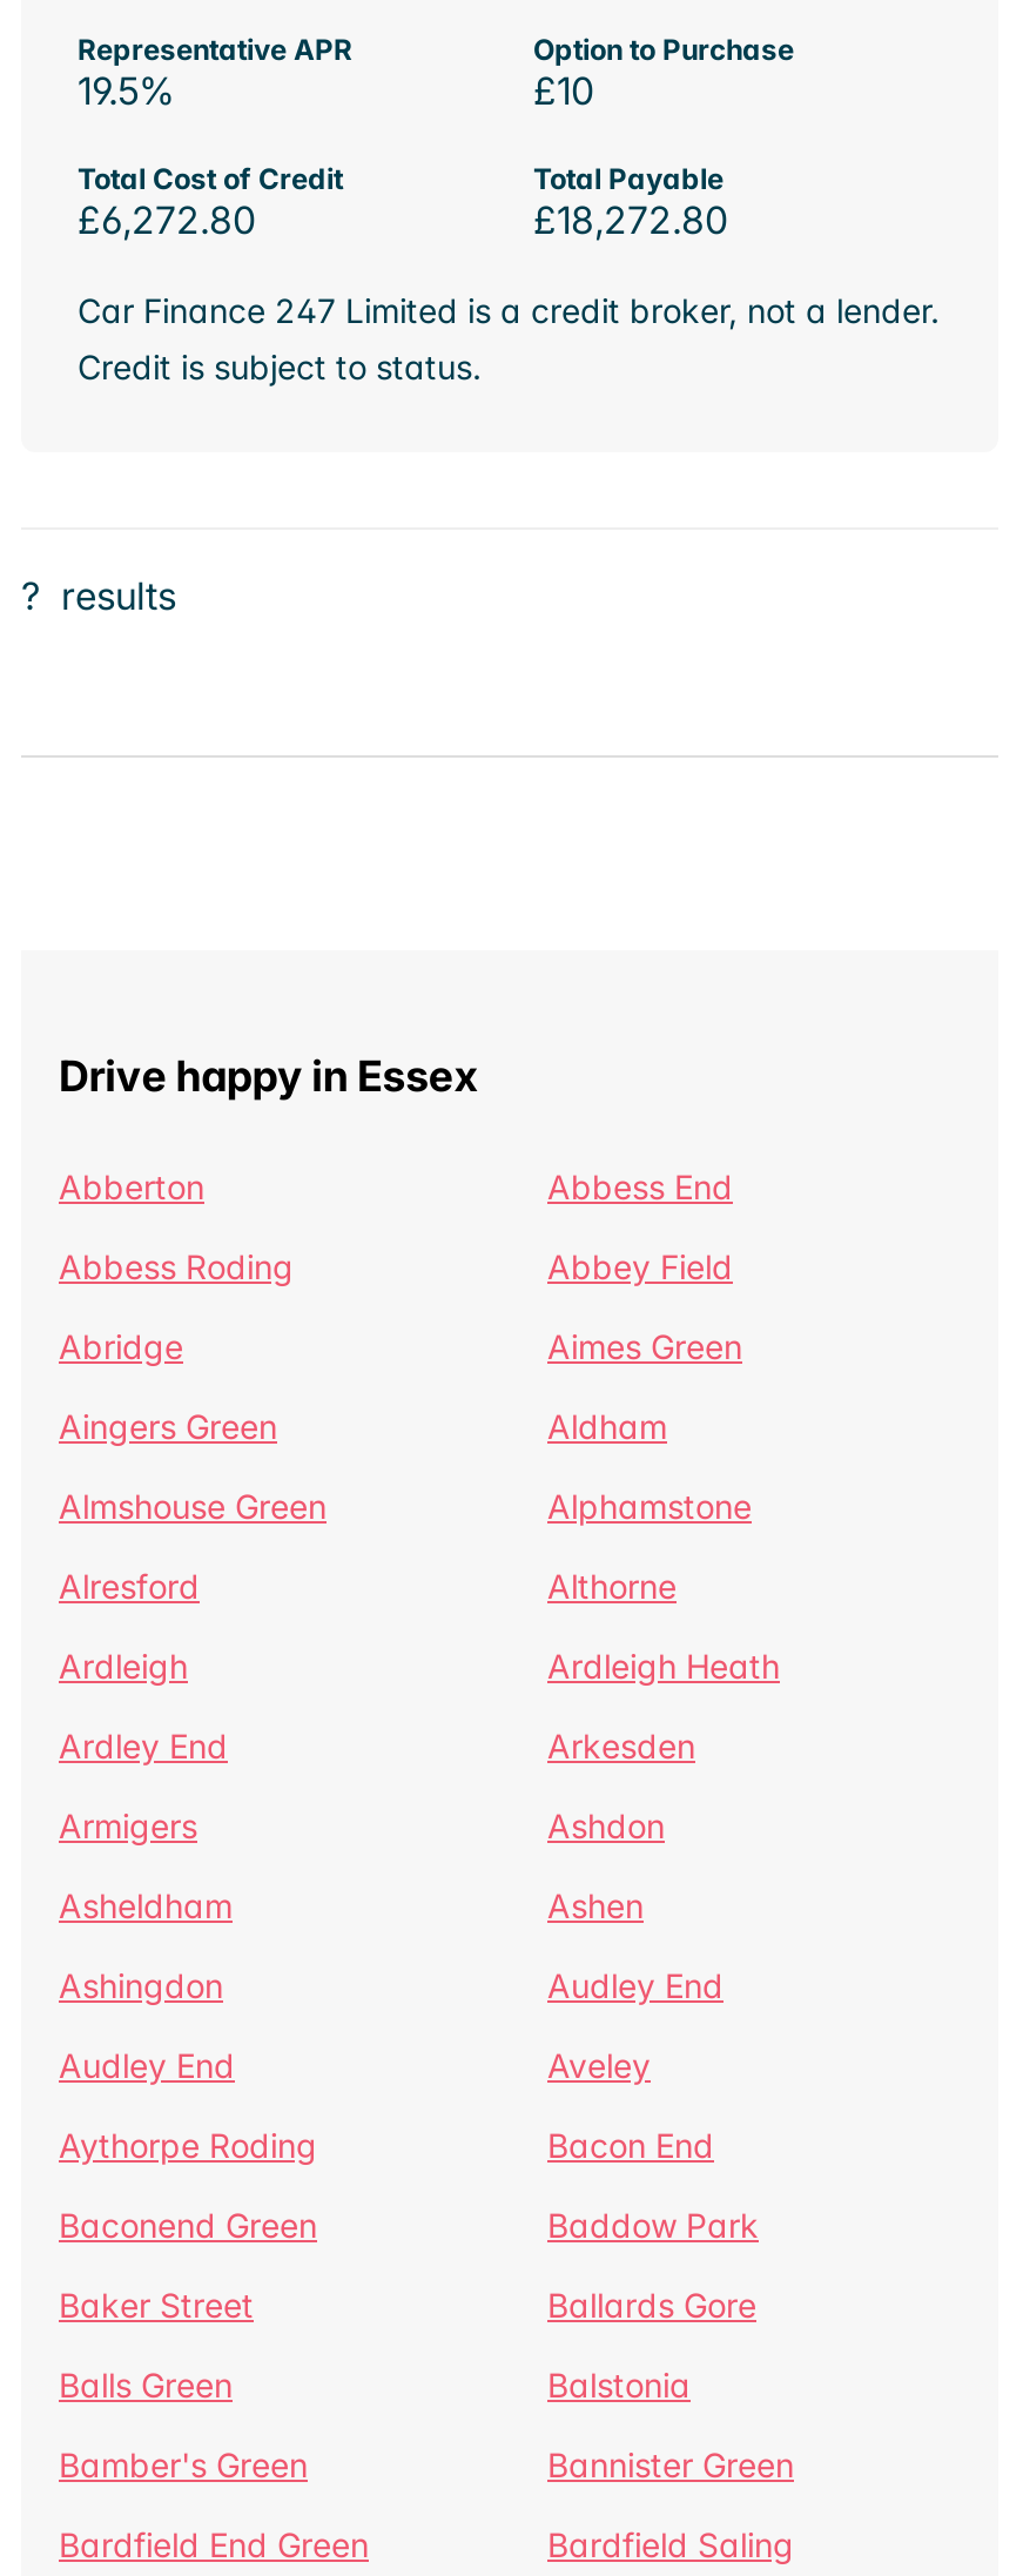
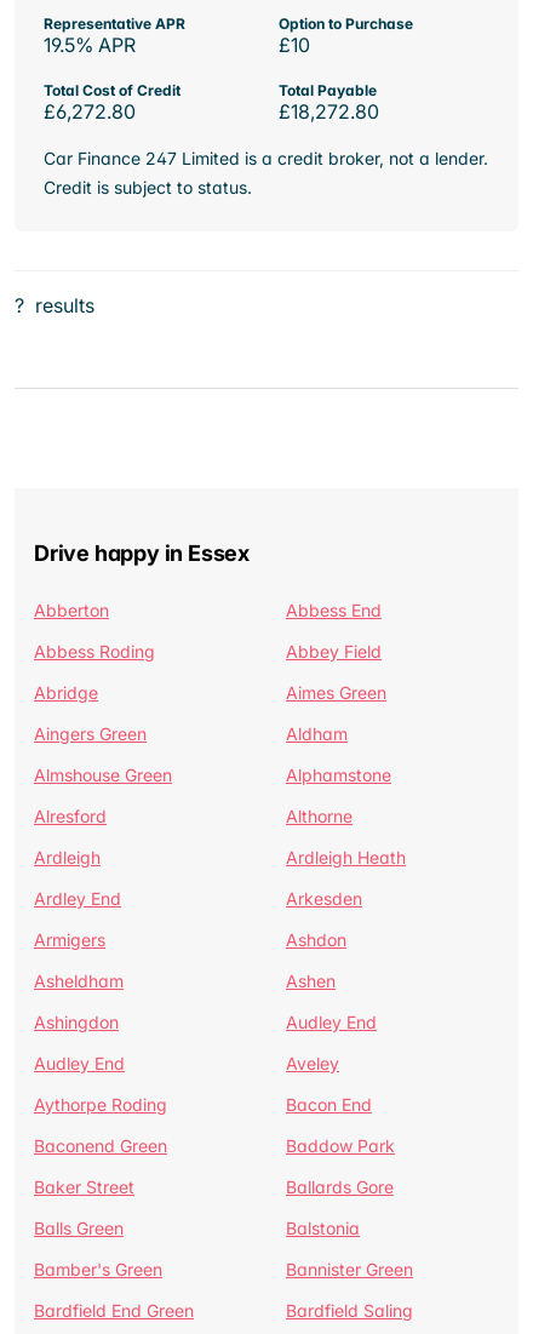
[78,67,174,114] 19.5% -> [44,33,136,57] 19.5% APR

